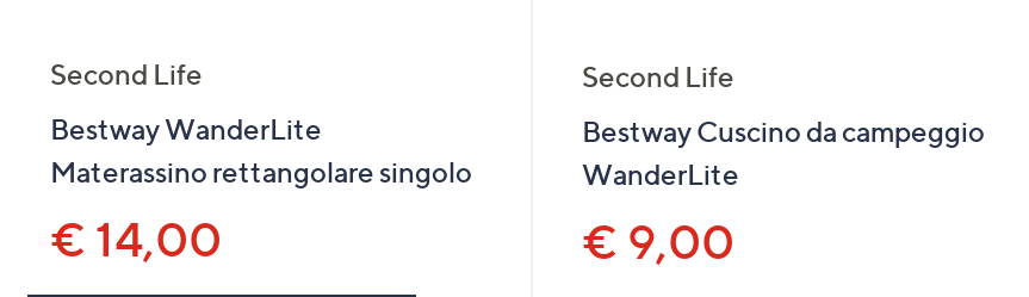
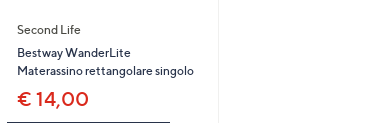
[582,58,985,270] Second Life | Bestway Cuscino da campeggio | WanderLite | € 9,00 -> none

